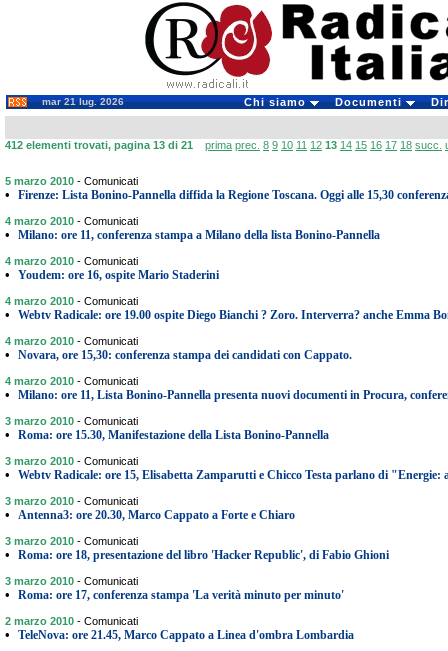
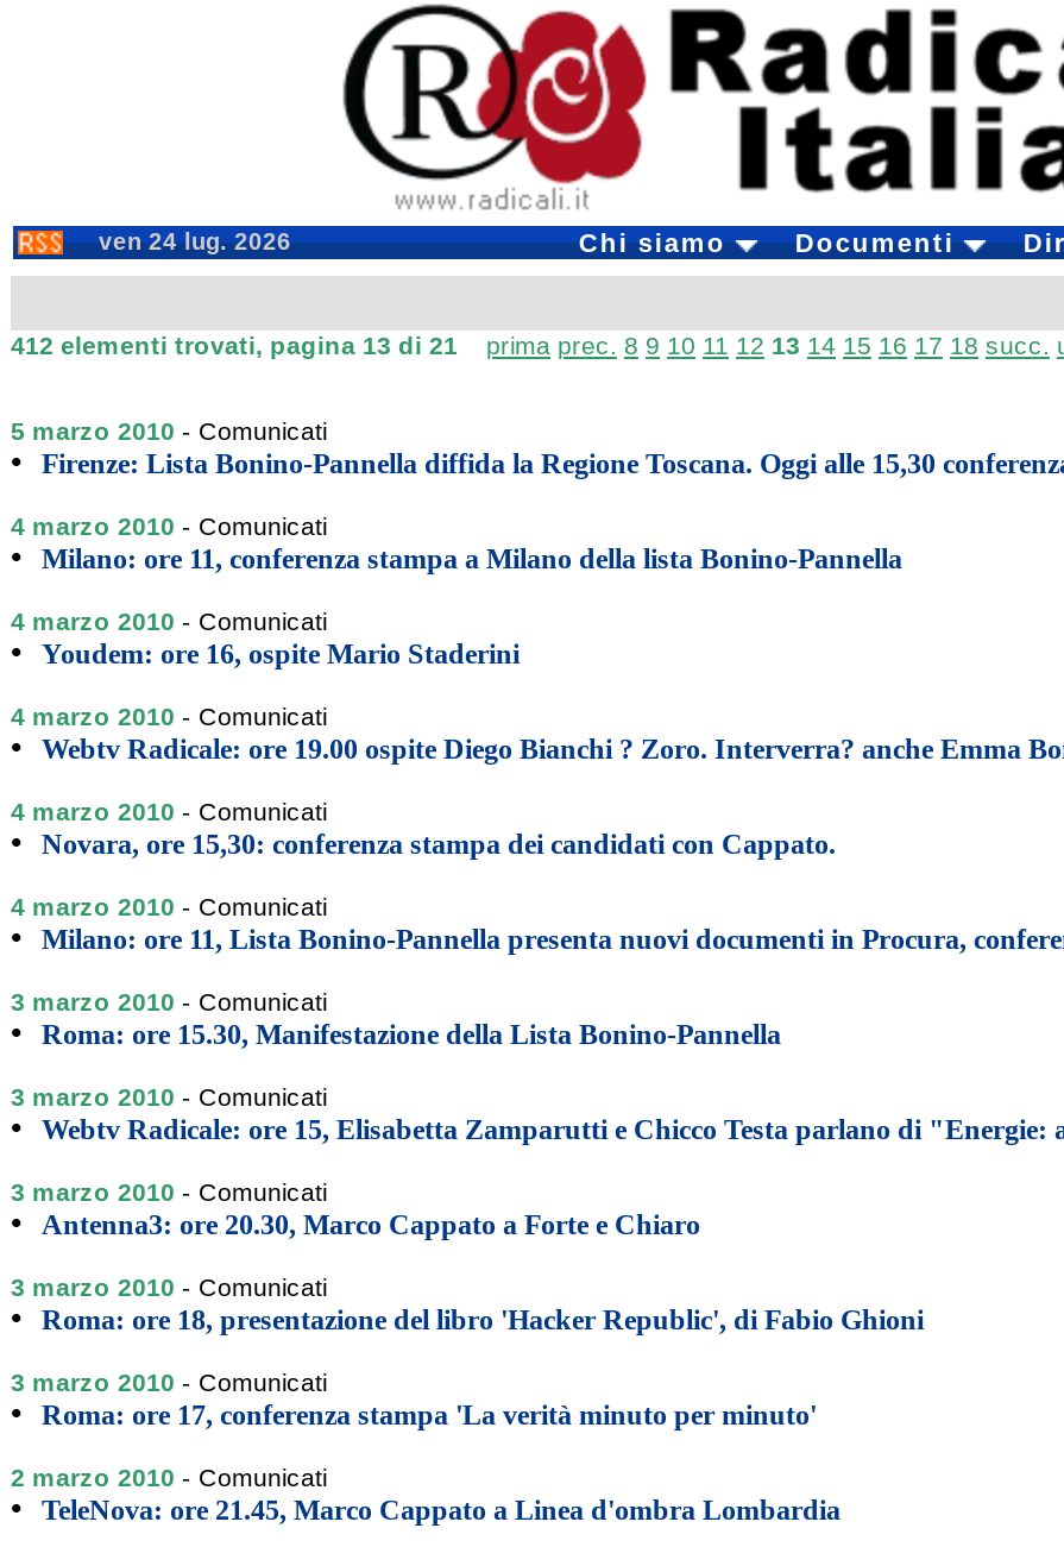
[42,96,124,107] mar 21 lug. 2026 -> [99,228,291,254] ven 24 lug. 2026

